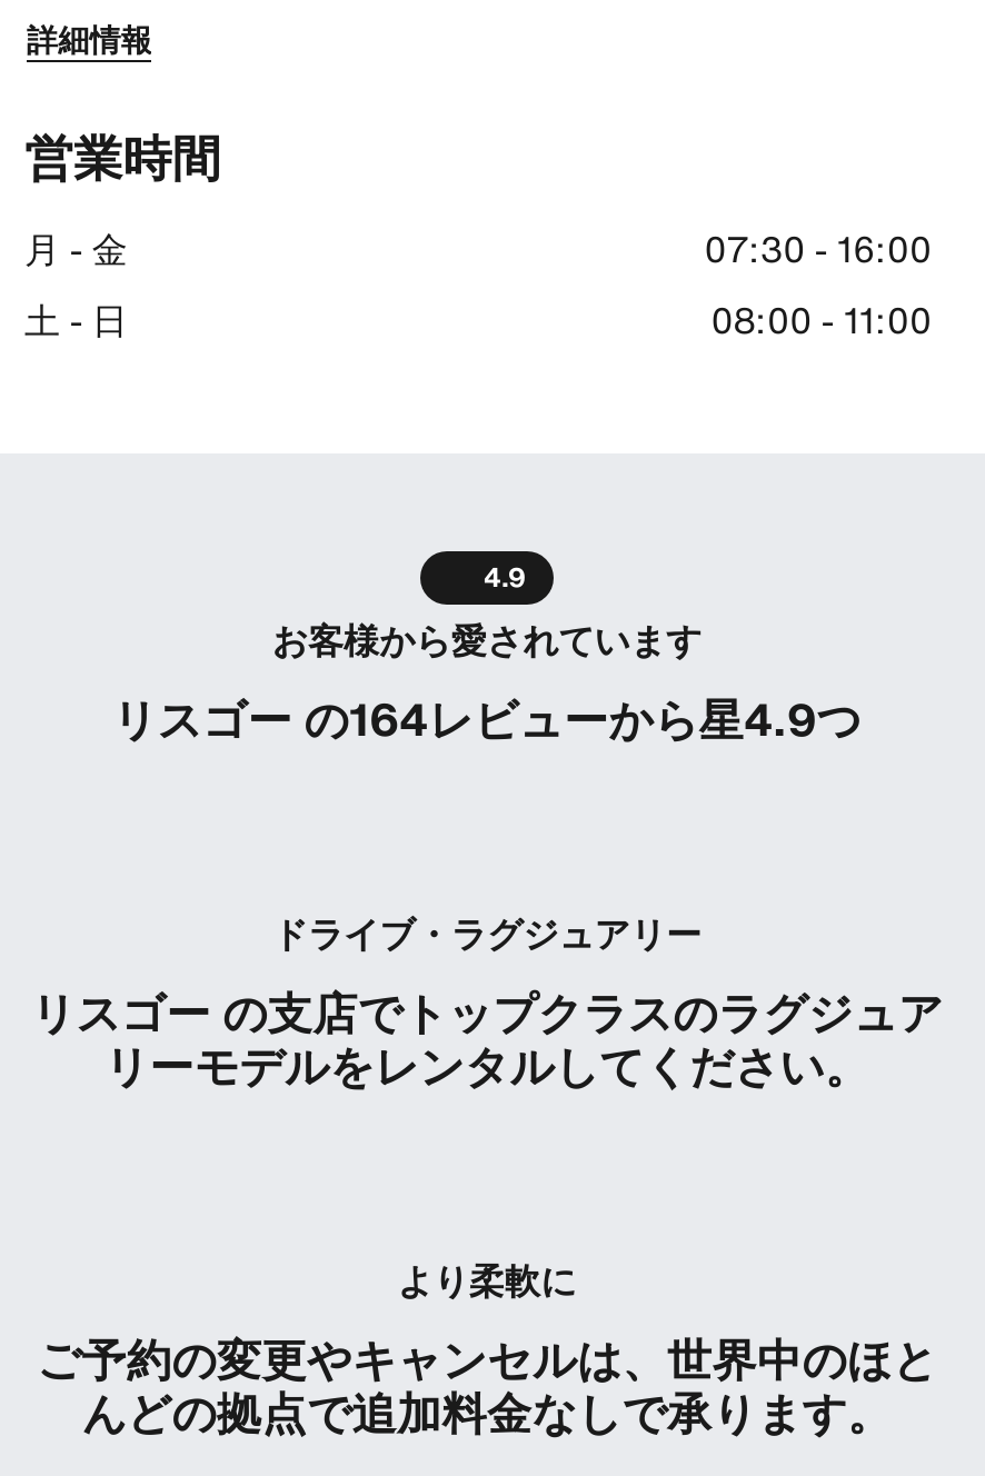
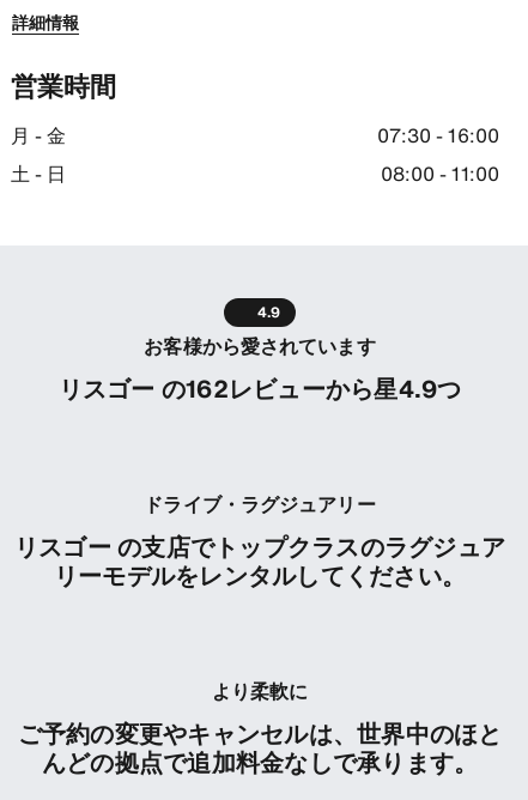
[112,687,862,751] リスゴー の164レビューから星4.9つ -> [58,371,462,406] リスゴー の162レビューから星4.9つ

